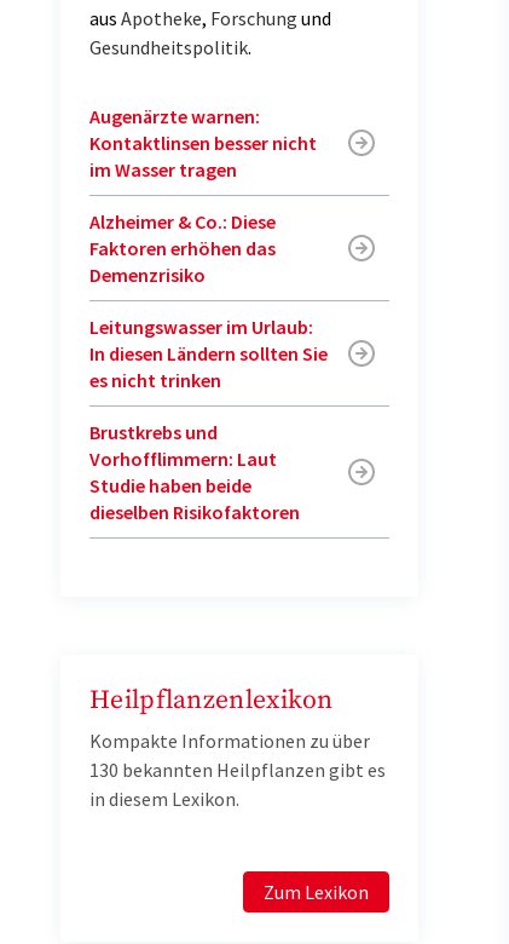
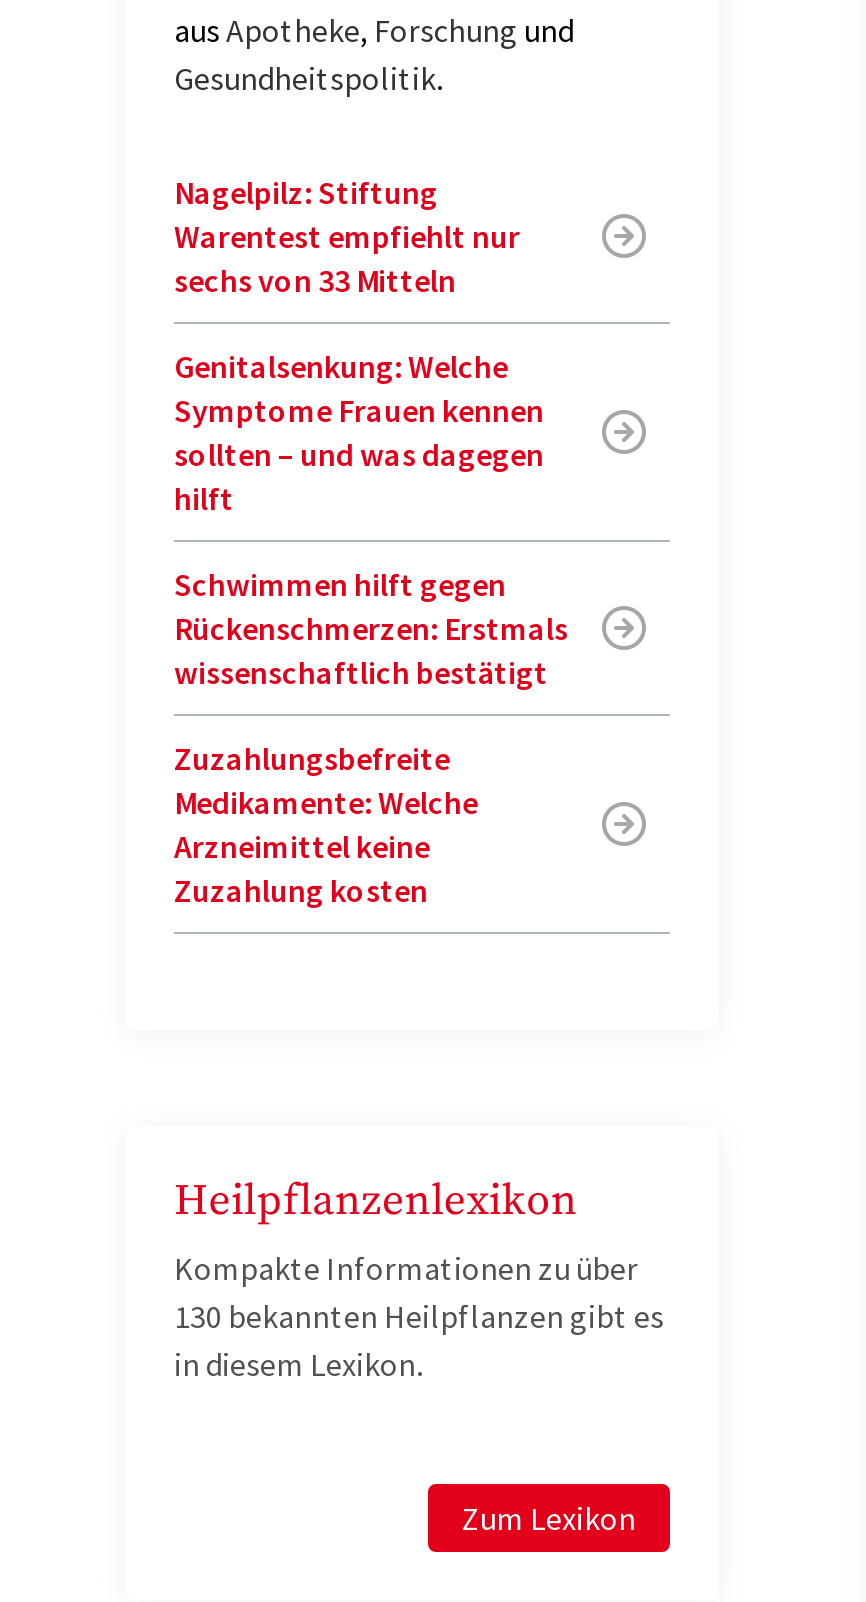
[89,104,317,182] Augenärzte warnen: | Kontaktlinsen besser nicht | im Wasser tragen -> [174,172,520,300] Nagelpilz: Stiftung | Warentest empfiehlt nur | sechs von 33 Mitteln
[89,209,276,287] Alzheimer & Co.: Diese | Faktoren erhöhen das | Demenzrisiko -> [174,346,544,518] Genitalsenkung: Welche | Symptome Frauen kennen | sollten – und was dagegen | hilft
[89,315,328,392] Leitungswasser im Urlaub: | In diesen Ländern sollten Sie | es nicht trinken -> [174,564,568,692] Schwimmen hilft gegen | Rückenschmerzen: Erstmals | wissenschaftlich bestätigt
[89,420,300,524] Brustkrebs und | Vorhofflimmern: Laut | Studie haben beide | dieselben Risikofaktoren -> [174,738,478,910] Zuzahlungsbefreite | Medikamente: Welche | Arzneimittel keine | Zuzahlung kosten

